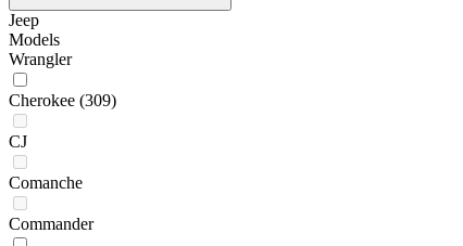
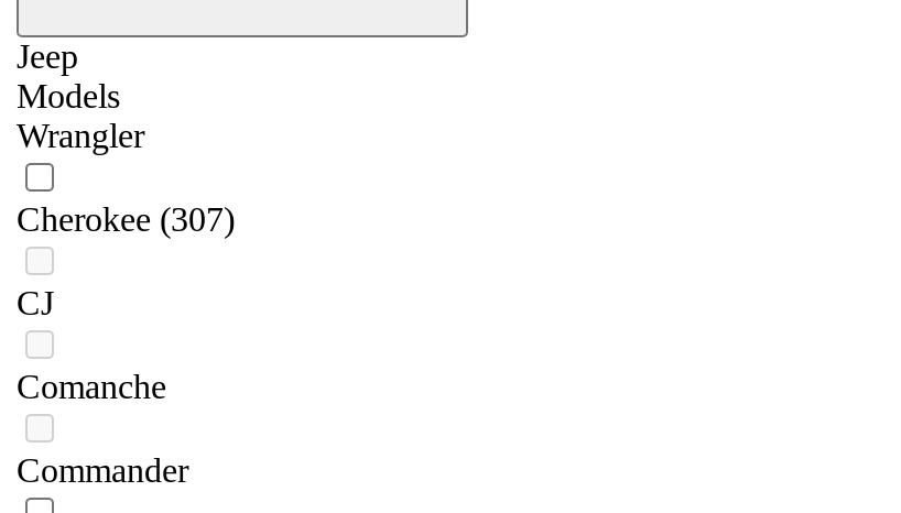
[9,91,116,110] Cherokee (309) -> [17,201,235,239] Cherokee (307)

